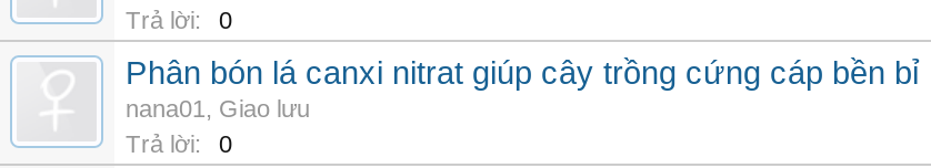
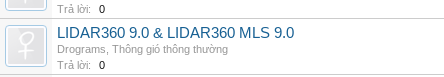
[126,55,919,122] Phân bón lá canxi nitrat giúp cây trồng cứng cáp bền bỉ | nana01, Giao lưu -> [57,25,294,55] LIDAR360 9.0 & LIDAR360 MLS 9.0 | Drograms, Thông gió thông thường

